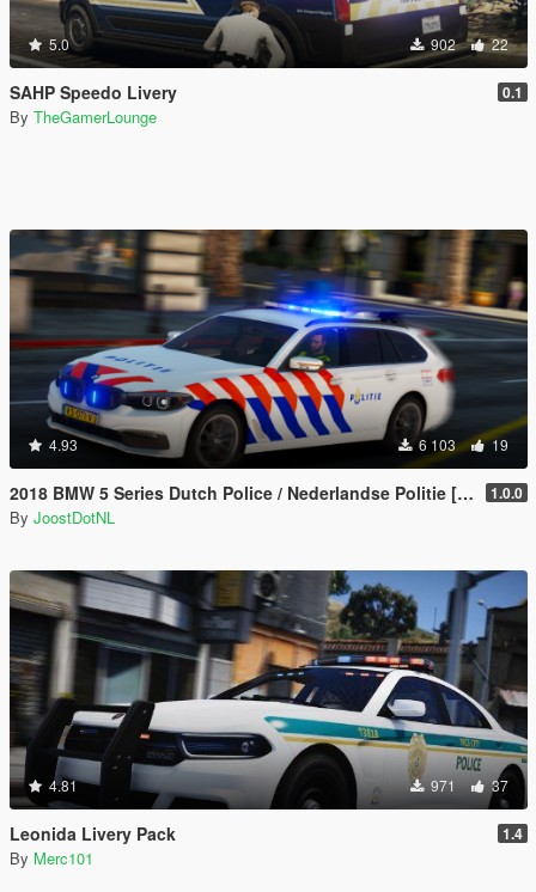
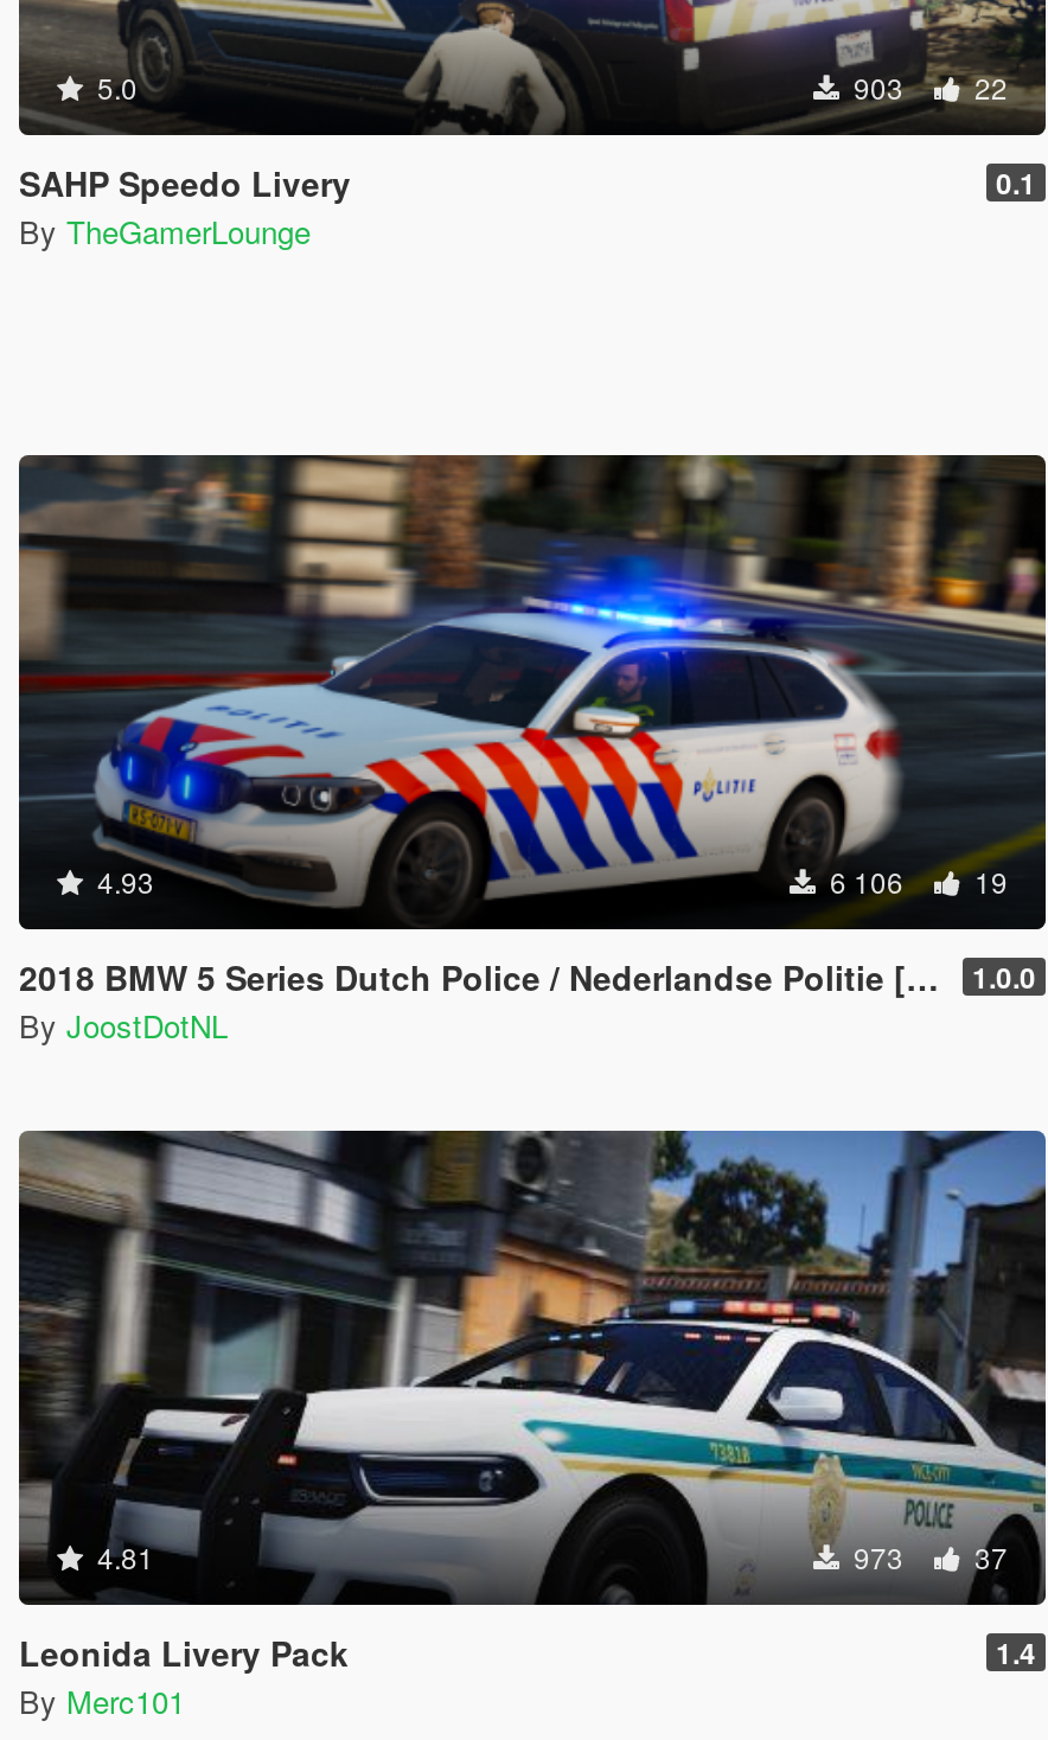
[427,33,508,54] 902 22 -> [846,66,1008,107] 903 22
[415,434,508,454] 6 103 19 -> [823,861,1008,901] 6 106 19
[427,775,459,795] 971 -> [846,1536,910,1576] 973

